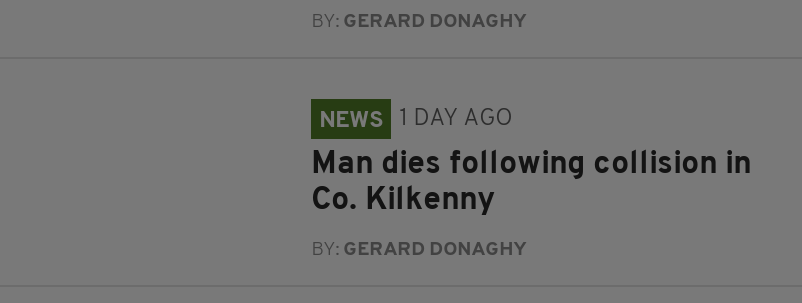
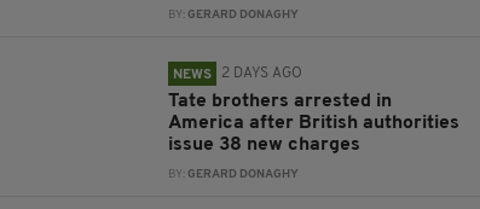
[319,108,513,134] NEWS 1 DAY AGO -> [173,67,302,83] NEWS 2 DAYS AGO
[311,150,751,218] Man dies following collision in | Co. Kilkenny -> [168,92,460,155] Tate brothers arrested in | America after British authorities | issue 38 new charges

